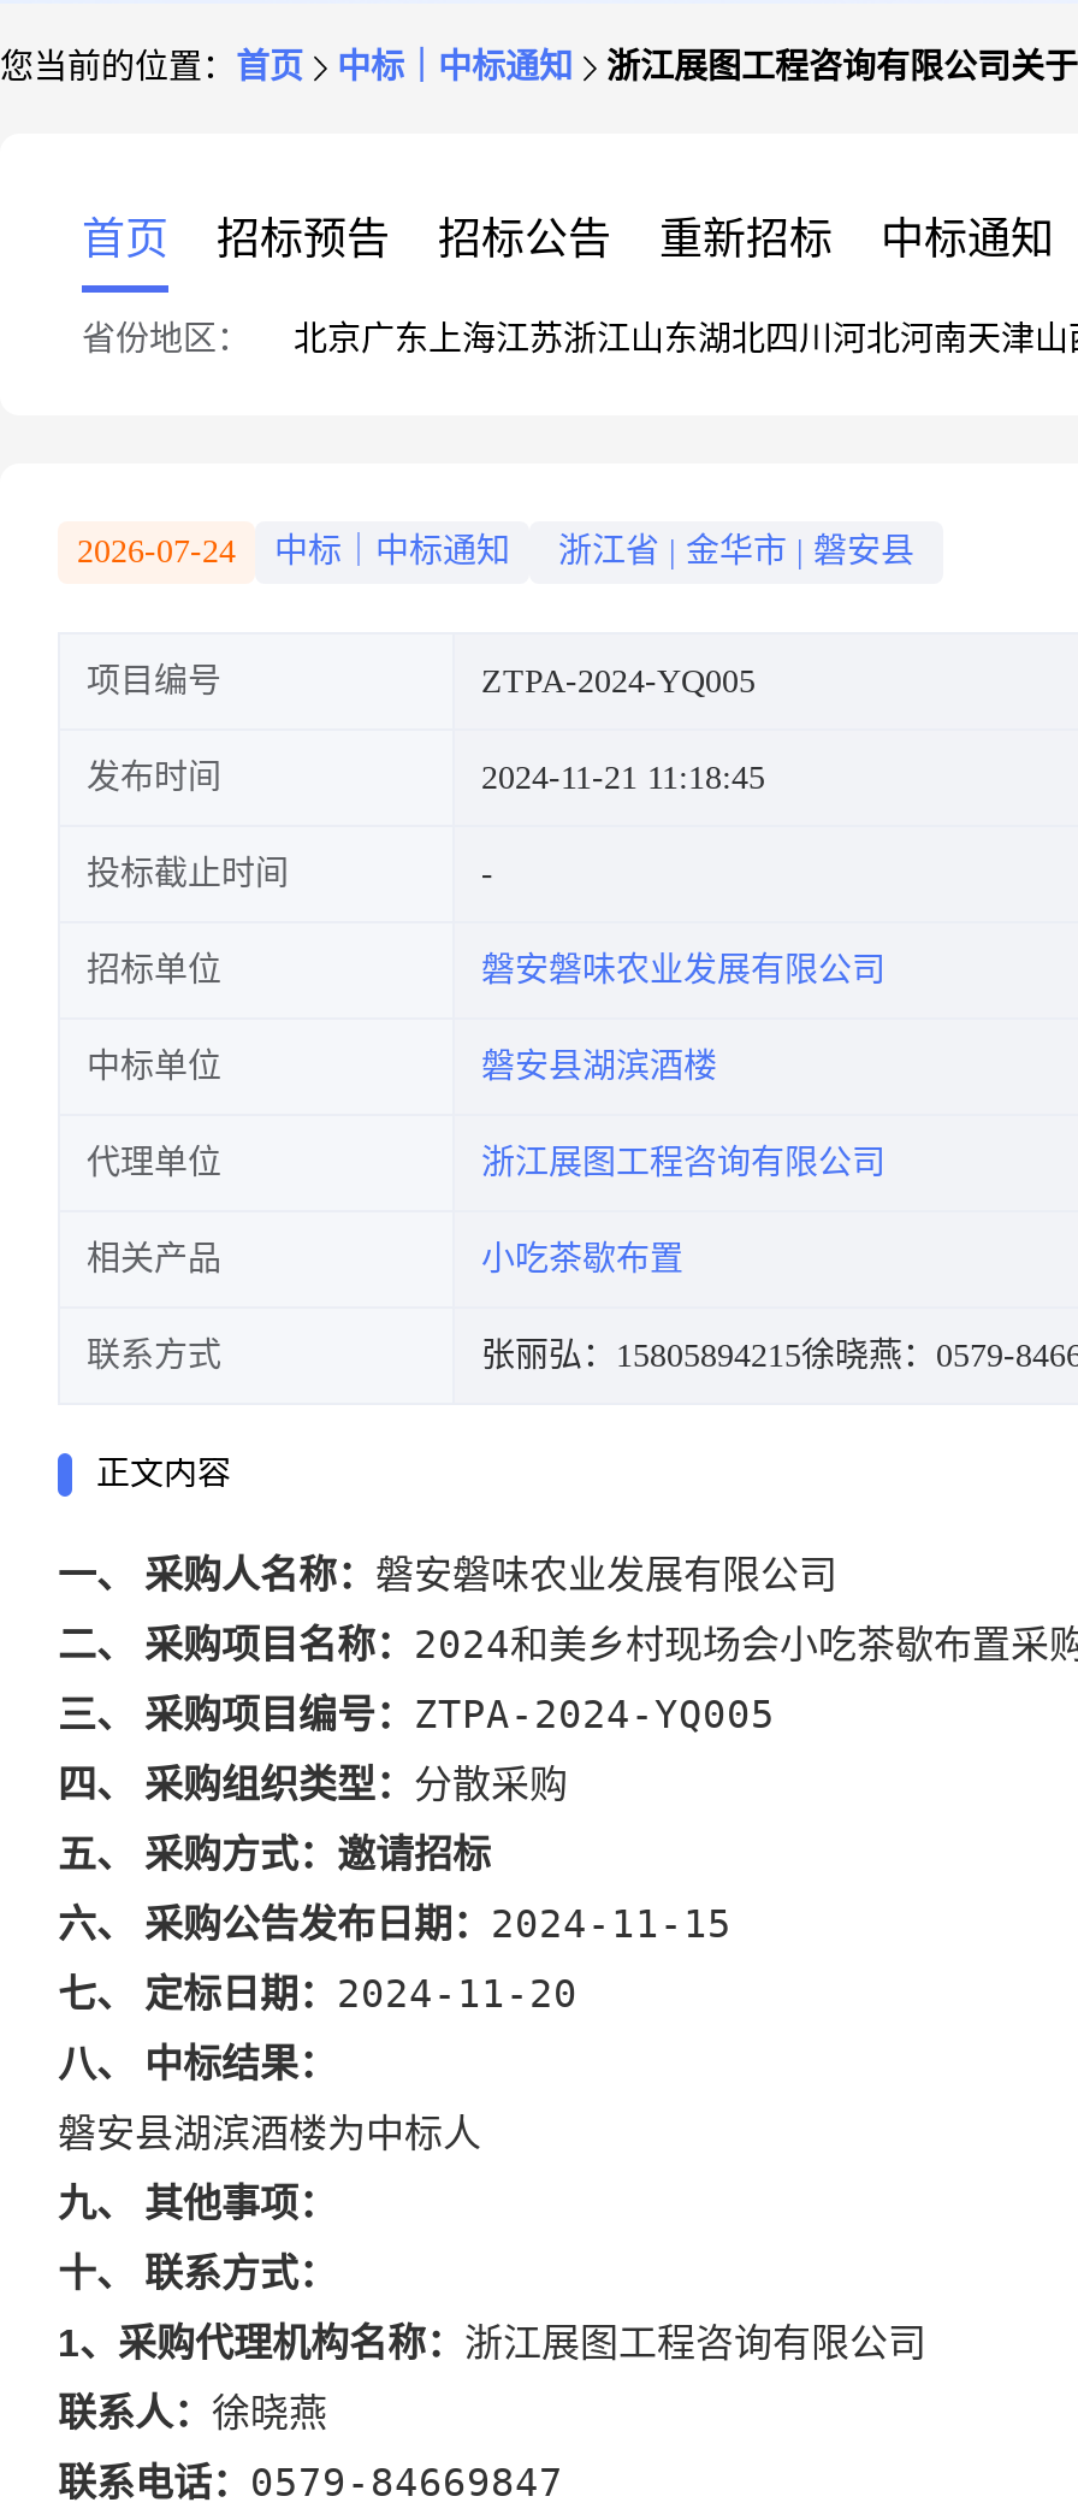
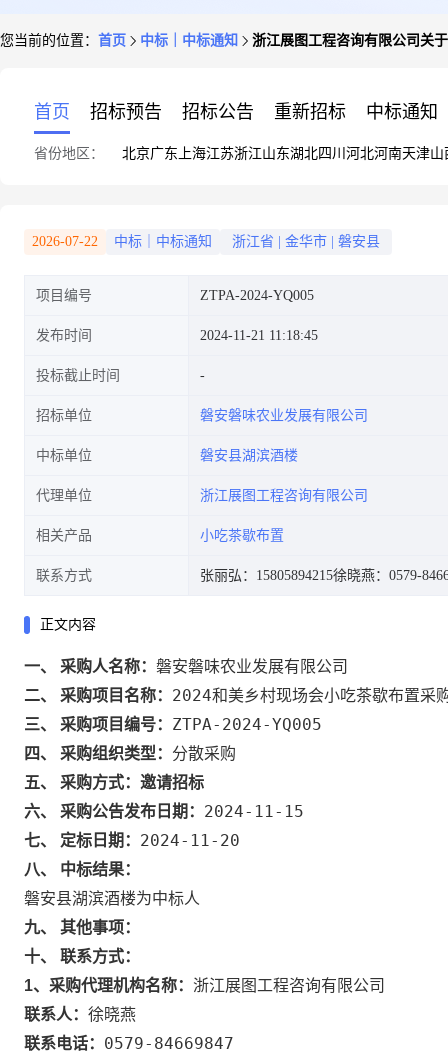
[77,533,236,569] 2026-07-24 -> [32,234,98,249] 2026-07-22

